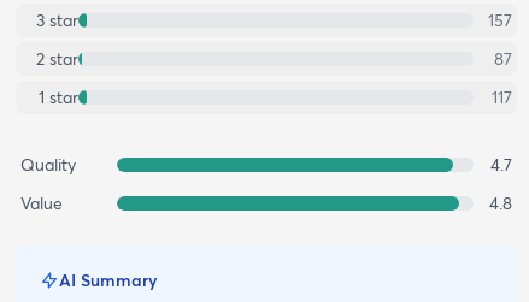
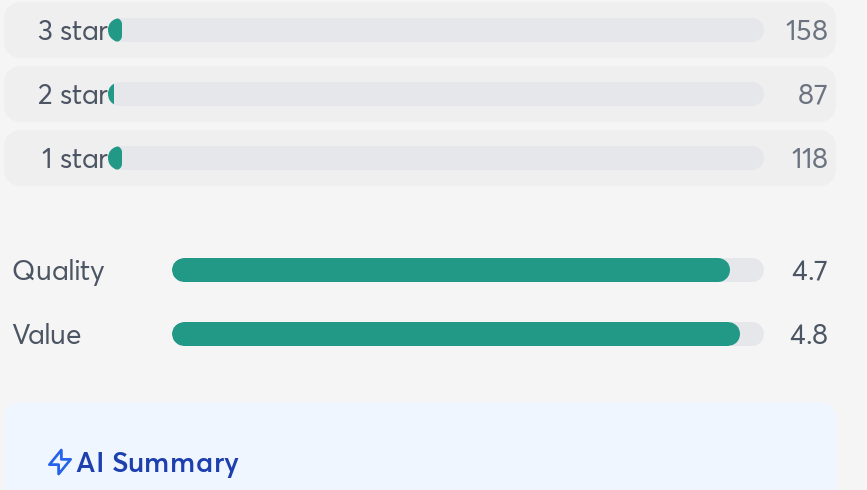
[488,10,512,32] 157 -> [786,12,828,48] 158
[492,87,512,109] 117 -> [792,140,828,176] 118

